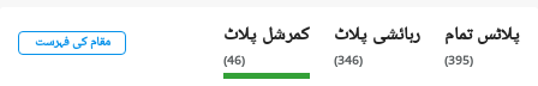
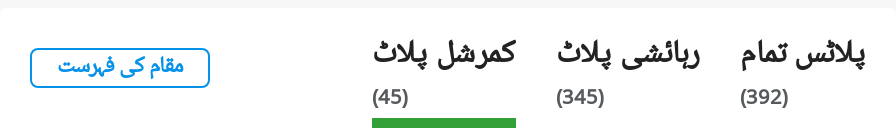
[227,51,241,72] 46 -> [378,82,402,116] 45
[337,51,359,72] 346 -> [562,82,598,116] 345
[448,51,470,72] 395 -> [746,82,782,116] 392

